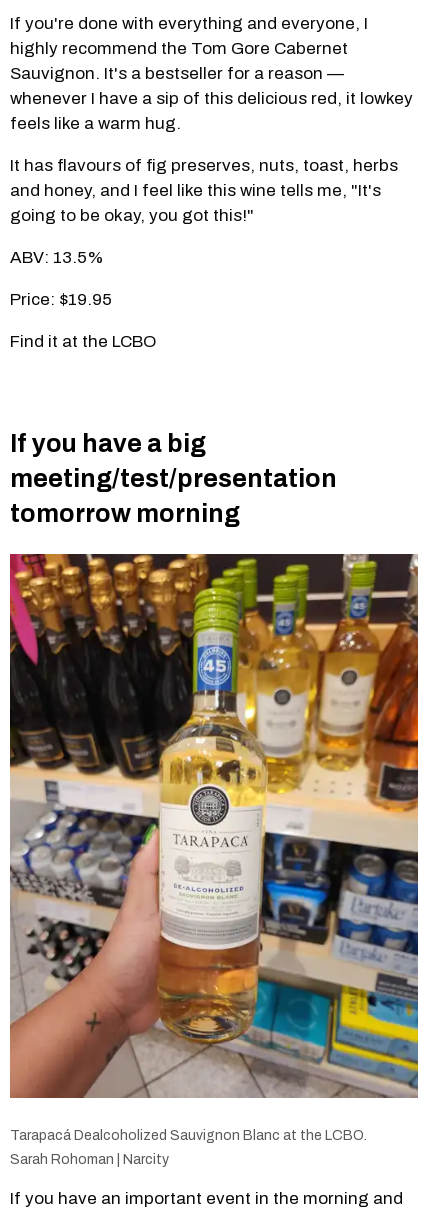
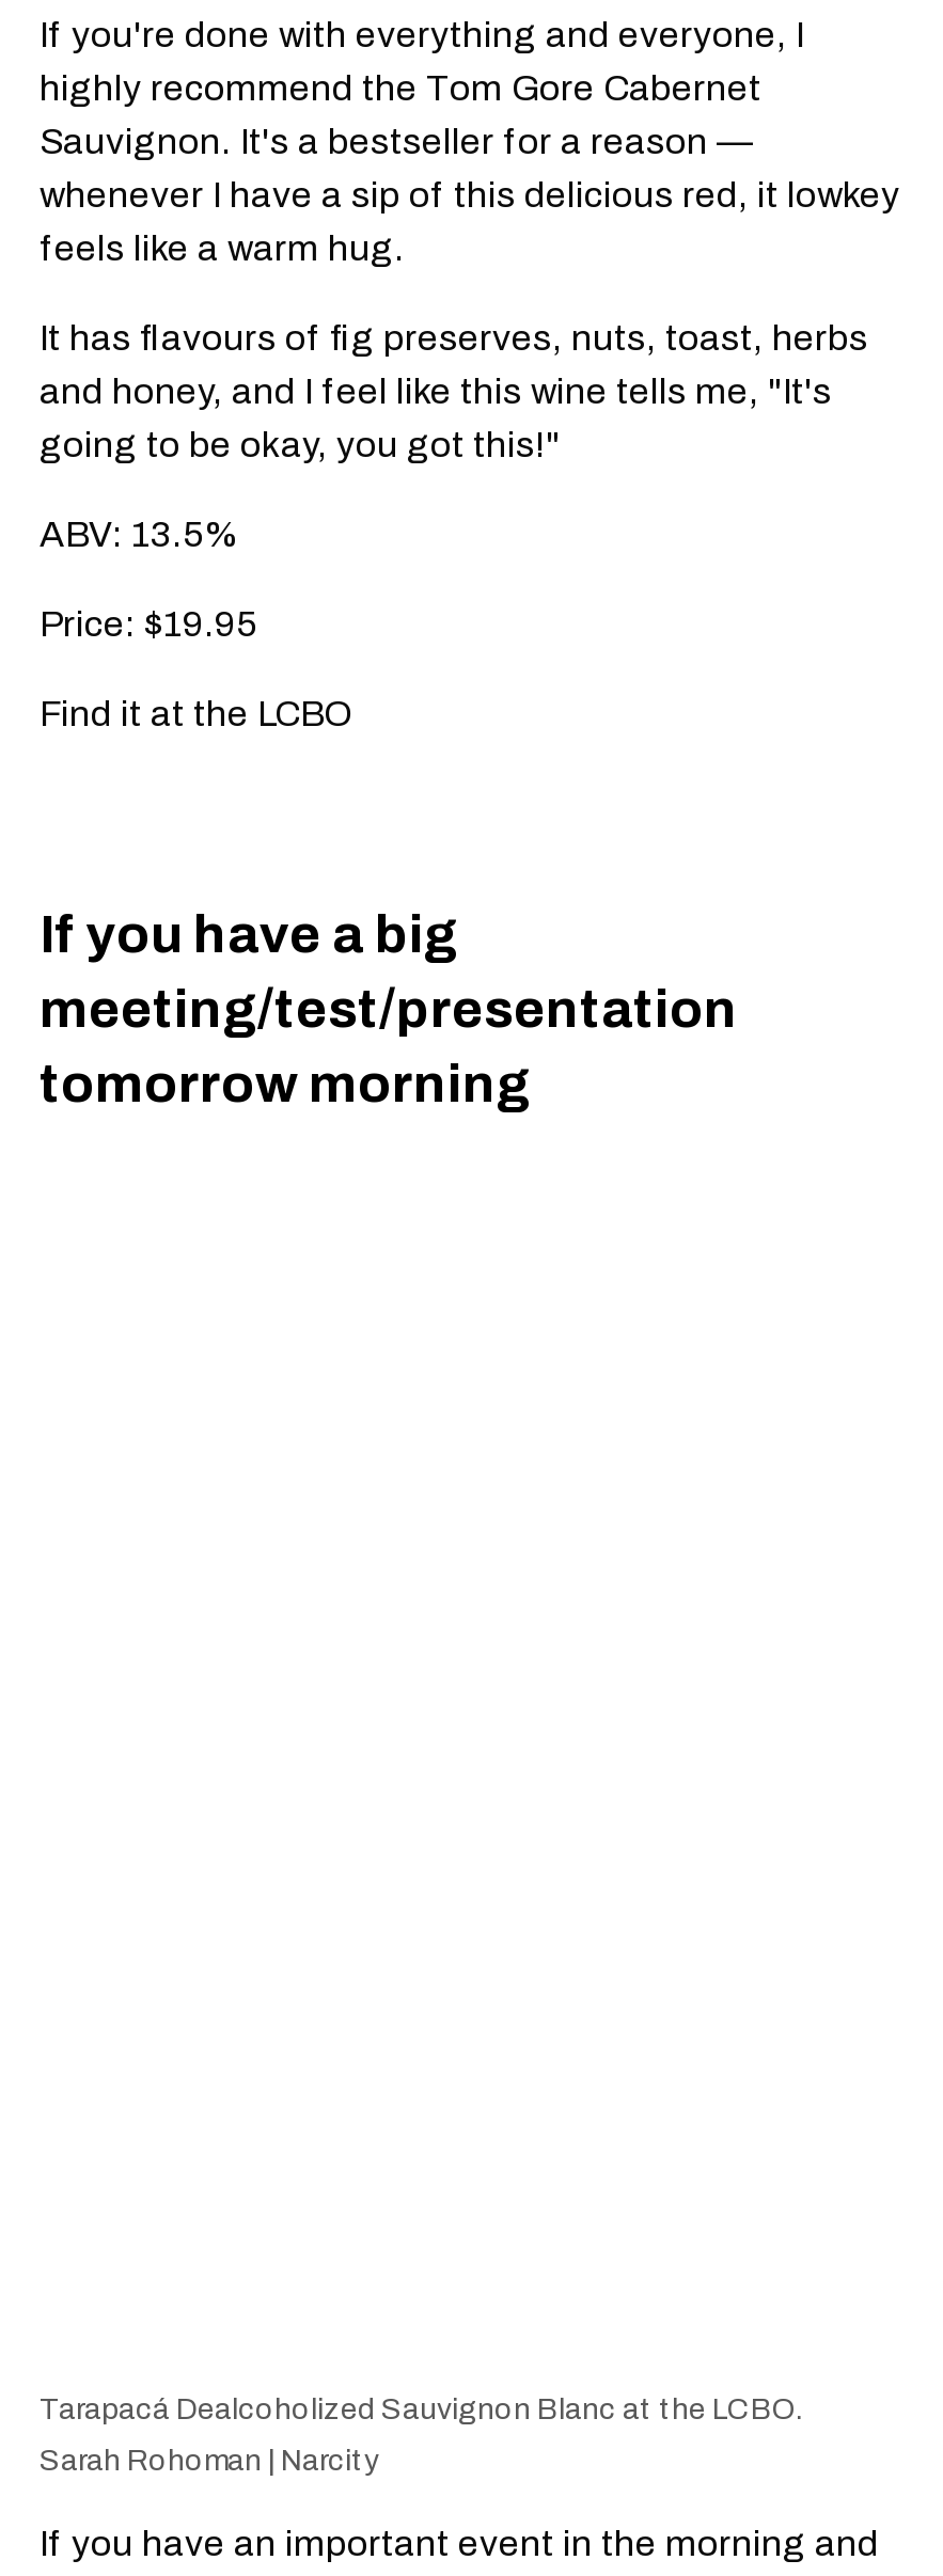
[9,553,419,1099] [image] -> none

